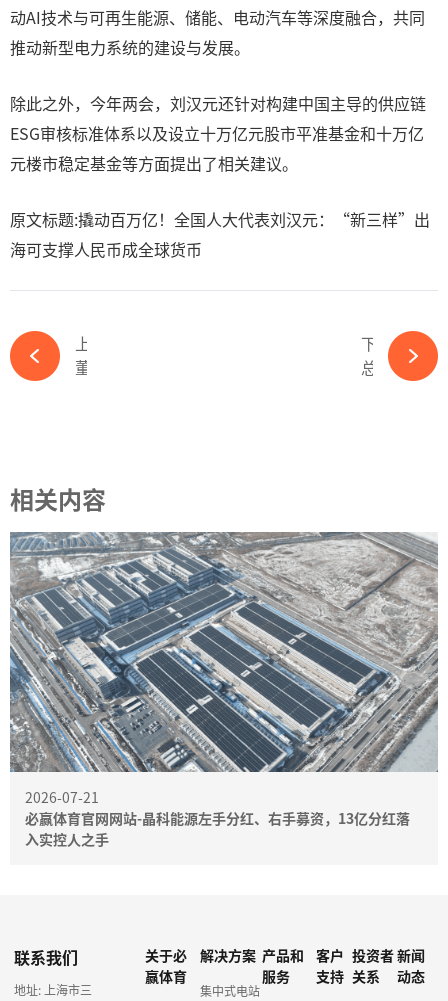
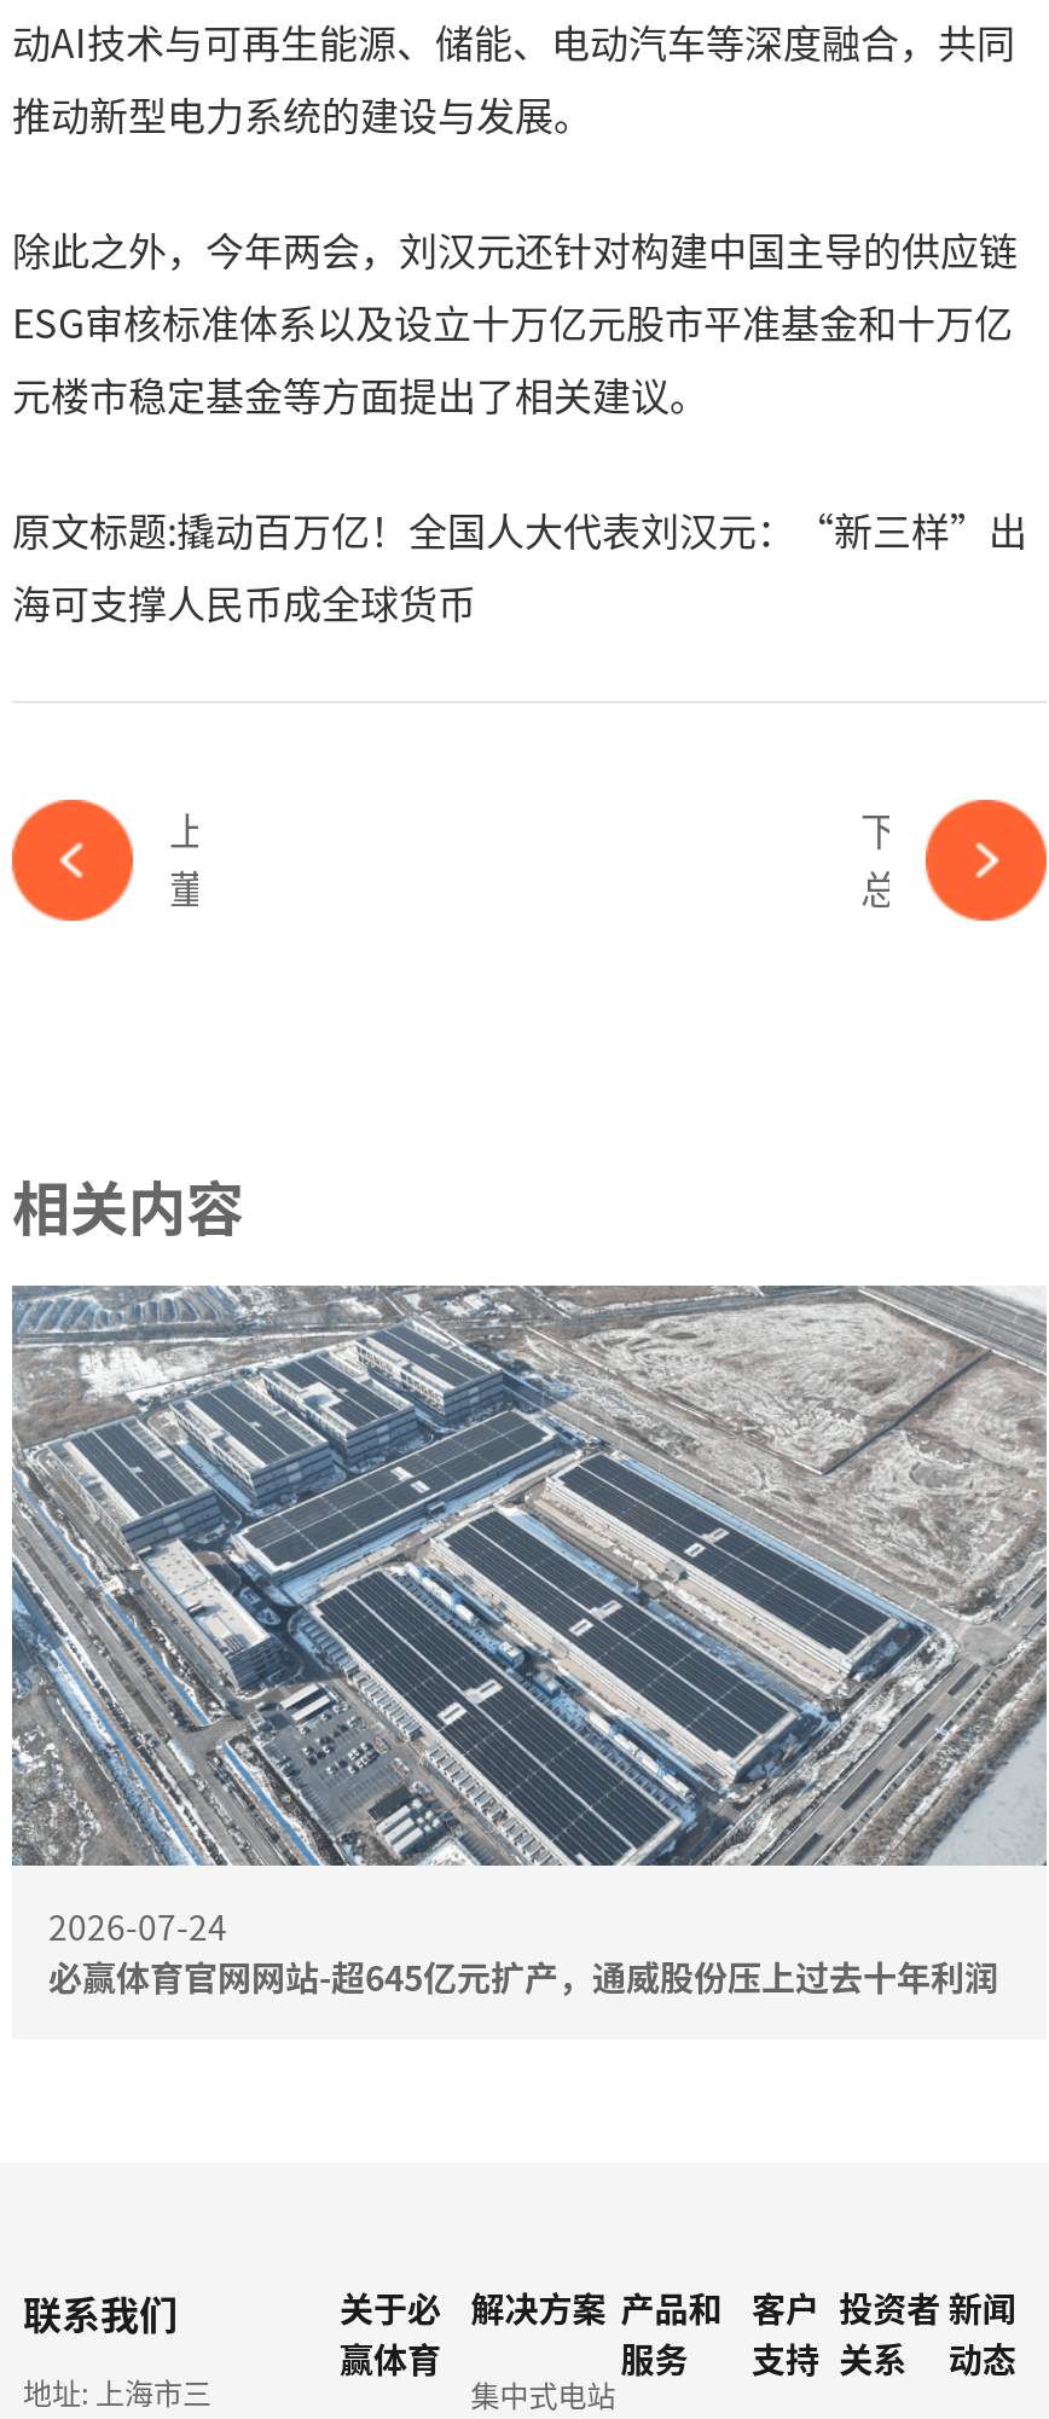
[25,787,410,849] 2026-07-21 | 必赢体育官网网站-晶科能源左手分红、右手募资，13亿分红落 | 入实控人之手 -> [48,1902,998,2001] 2026-07-24 | 必赢体育官网网站-超645亿元扩产，通威股份压上过去十年利润

